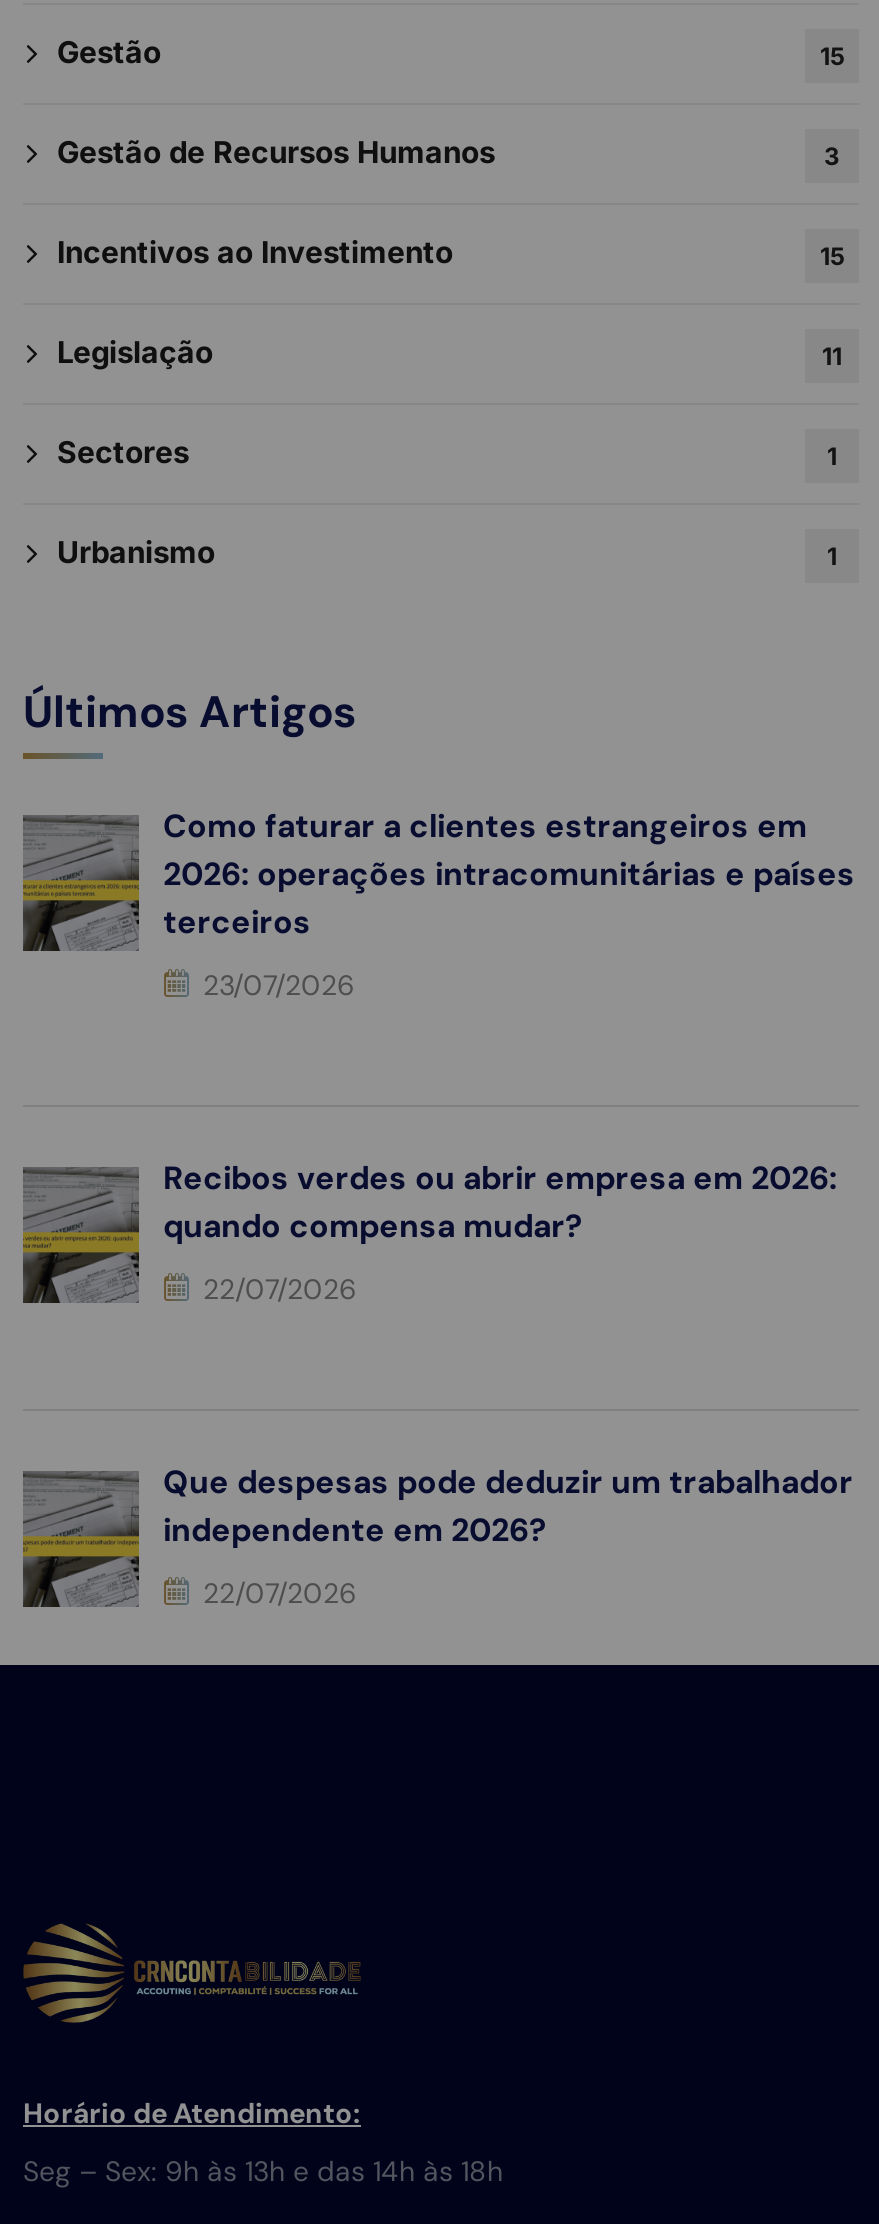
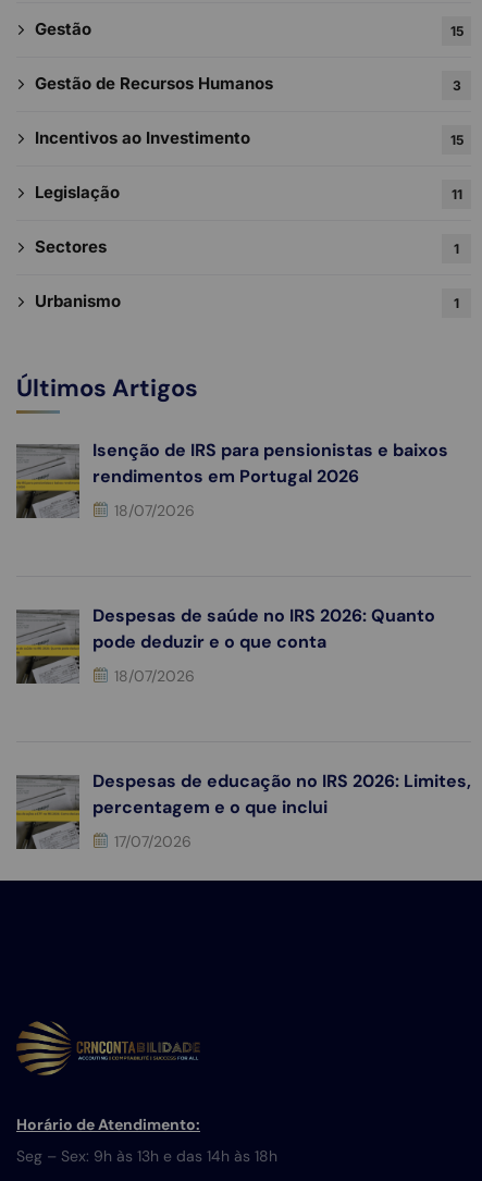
[163,804,855,942] Como faturar a clientes estrangeiros em | 2026: operações intracomunitárias e países | terceiros -> [92,439,448,488] Isenção de IRS para pensionistas e baixos | rendimentos em Portugal 2026
[203,966,355,1002] 23/07/2026 -> [114,501,195,520] 18/07/2026
[163,1156,837,1246] Recibos verdes ou abrir empresa em 2026: | quando compensa mudar? -> [92,604,435,653] Despesas de saúde no IRS 2026: Quanto | pode deduzir e o que conta
[203,1270,357,1306] 22/07/2026 -> [114,666,195,686] 18/07/2026
[163,1460,853,1550] Que despesas pode deduzir um trabalhador | independente em 2026? -> [92,770,471,819] Despesas de educação no IRS 2026: Limites, | percentagem e o que inclui
[203,1574,357,1610] 22/07/2026 -> [114,832,191,851] 17/07/2026

